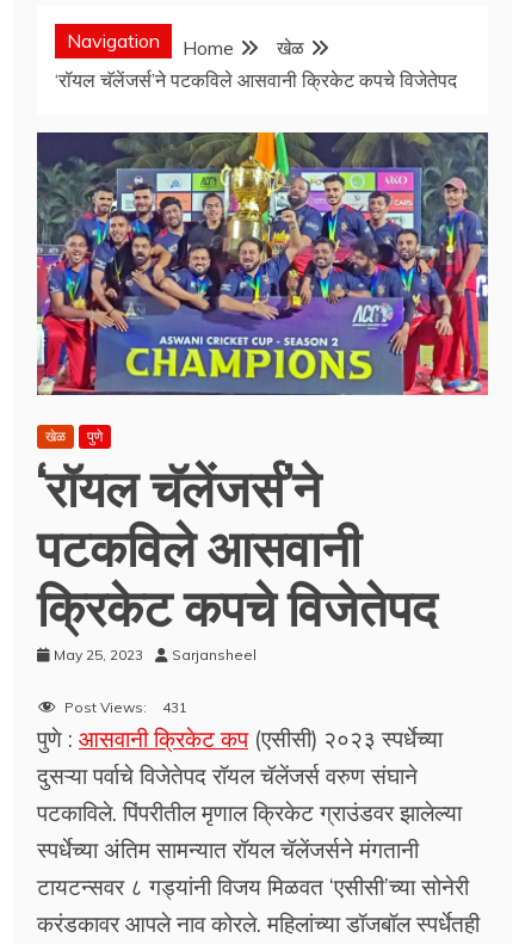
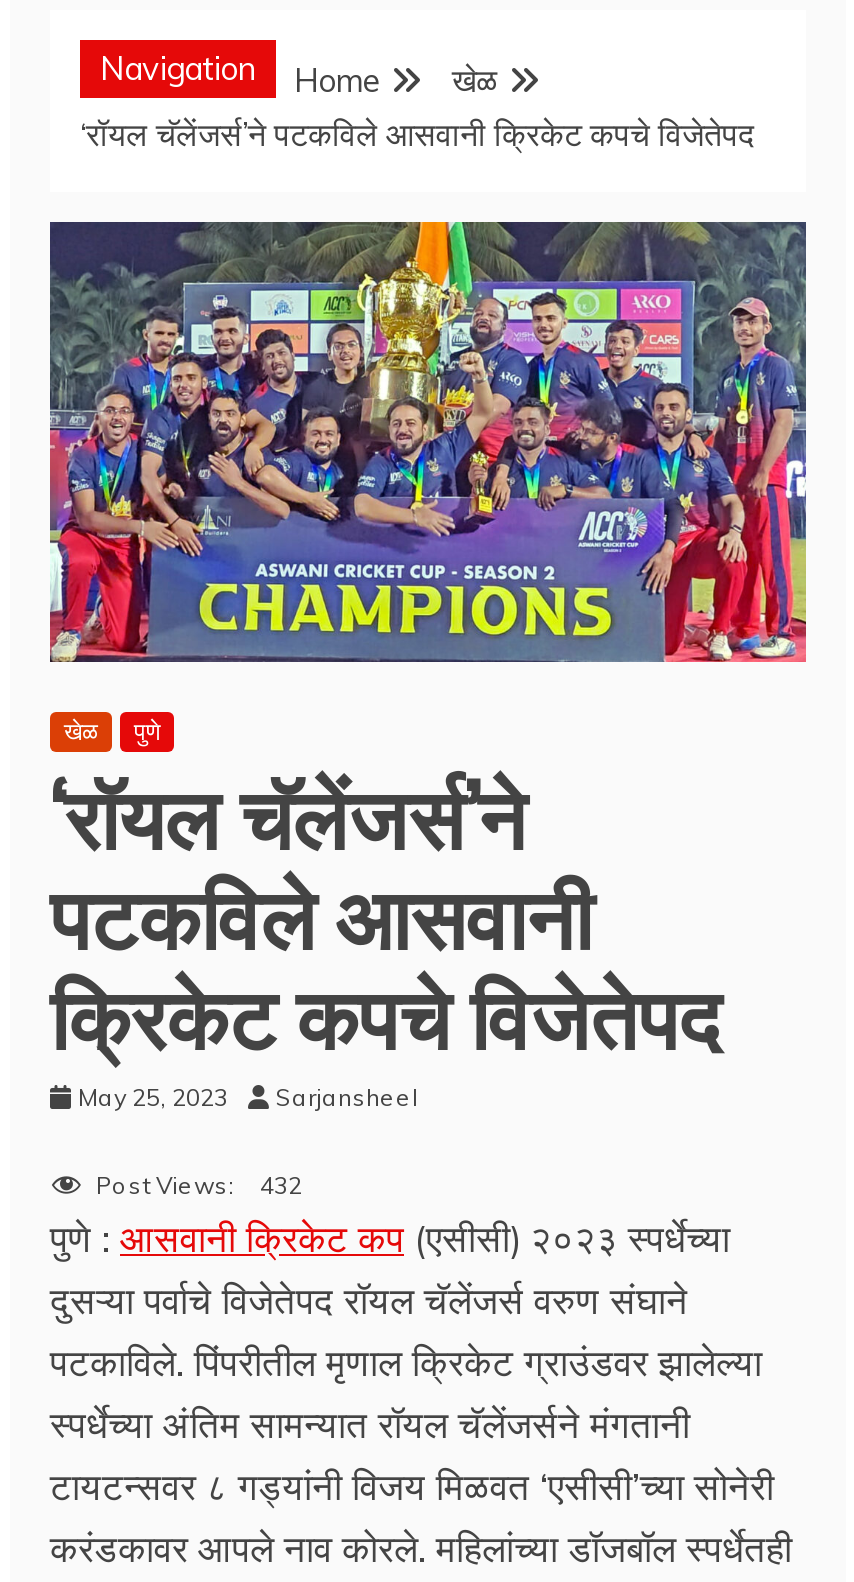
[64,699,187,717] Post Views: 431 -> [96,1170,302,1200] Post Views: 432

